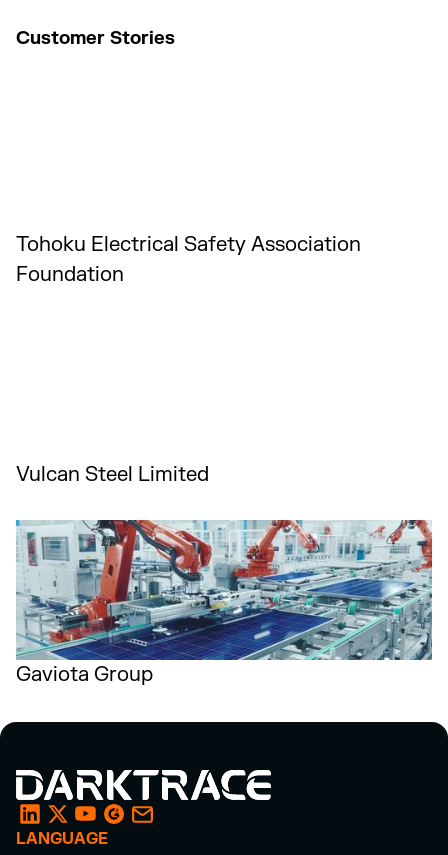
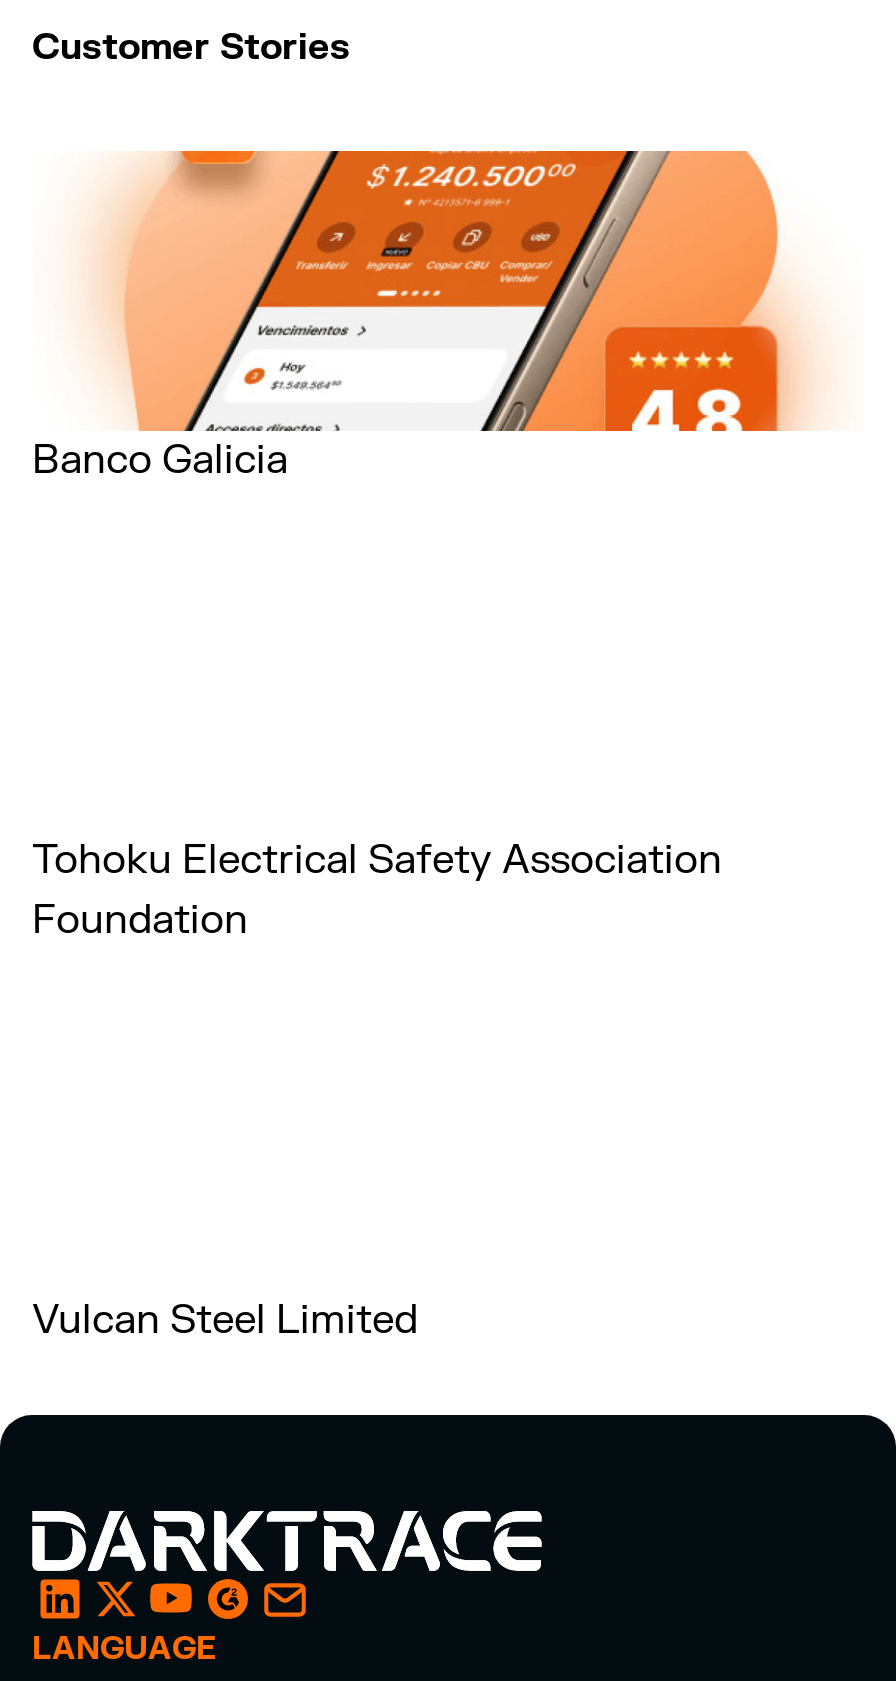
none -> [32,149,822,485] [image] | Banco Galicia
moved [16,232,361,487] -> [32,835,722,1345]: Tohoku Electrical Safety Association | Foundation | Vulcan Steel Limited
[15,519,433,687] [image] | Gaviota Group -> none

